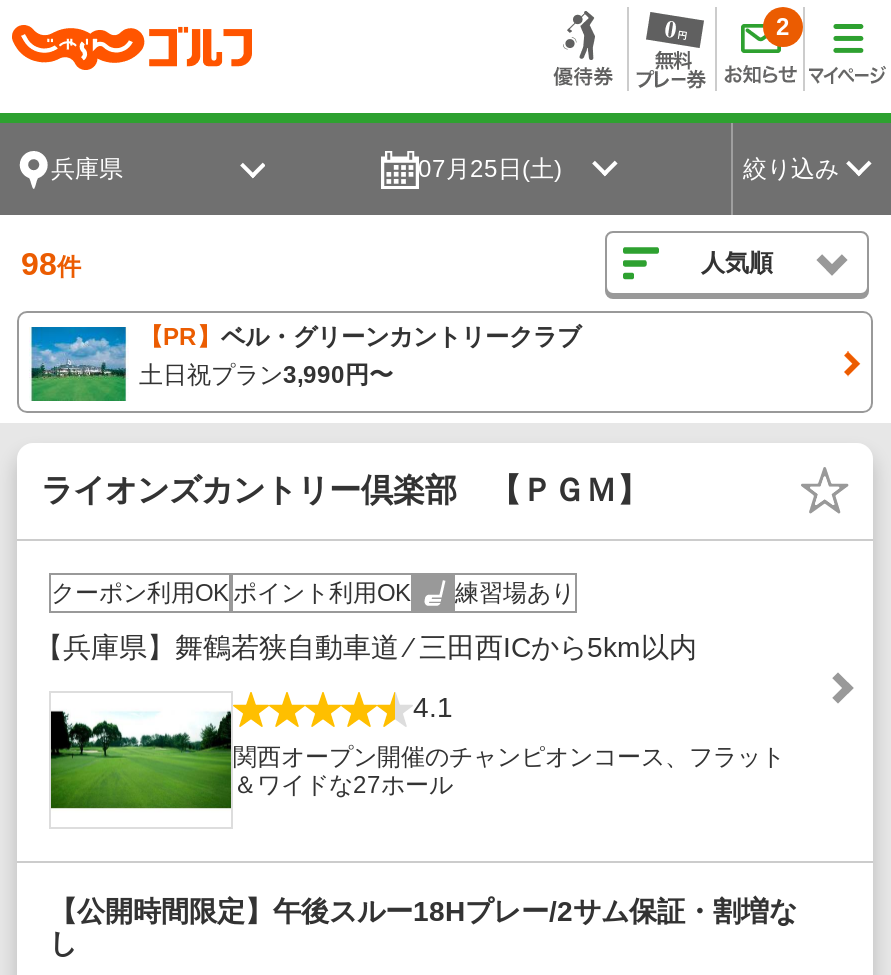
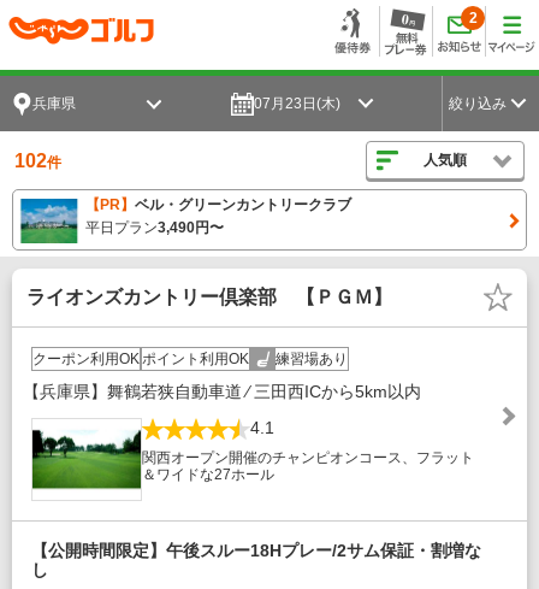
[418,155,562,183] 07月25日(土) -> [253,95,340,112] 07月23日(木)
[21,246,81,280] 98件 -> [14,150,61,170] 102件
[139,361,393,389] 土日祝プラン3,990円〜 -> [85,219,224,236] 平日プラン3,490円〜

